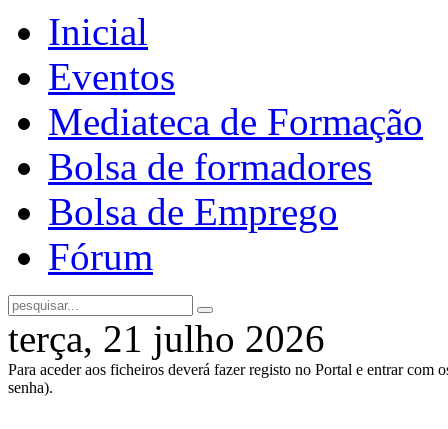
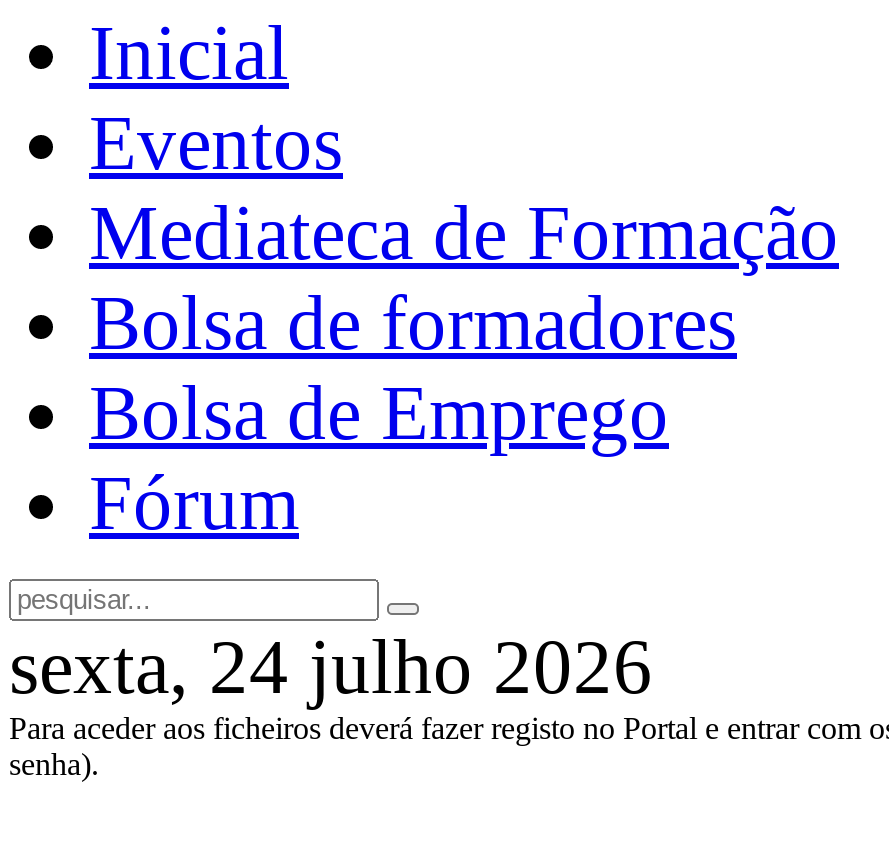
[8,317,325,360] terça, 21 julho 2026 -> [9,624,653,710] sexta, 24 julho 2026

